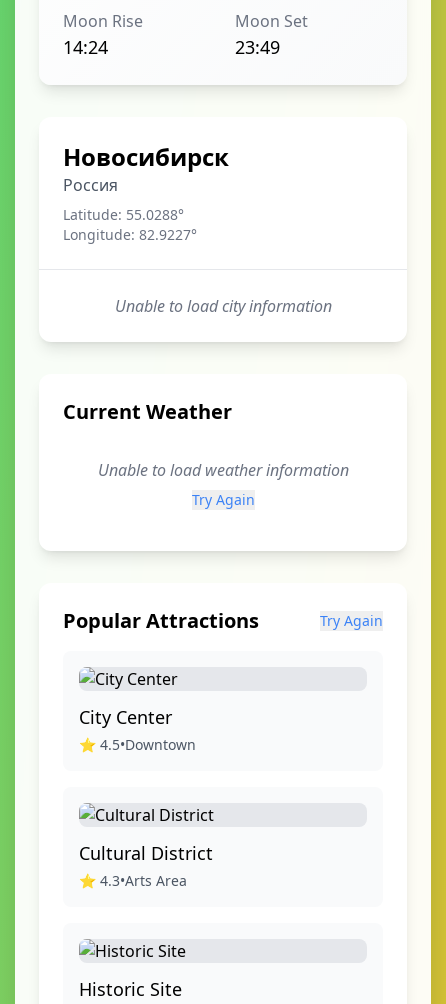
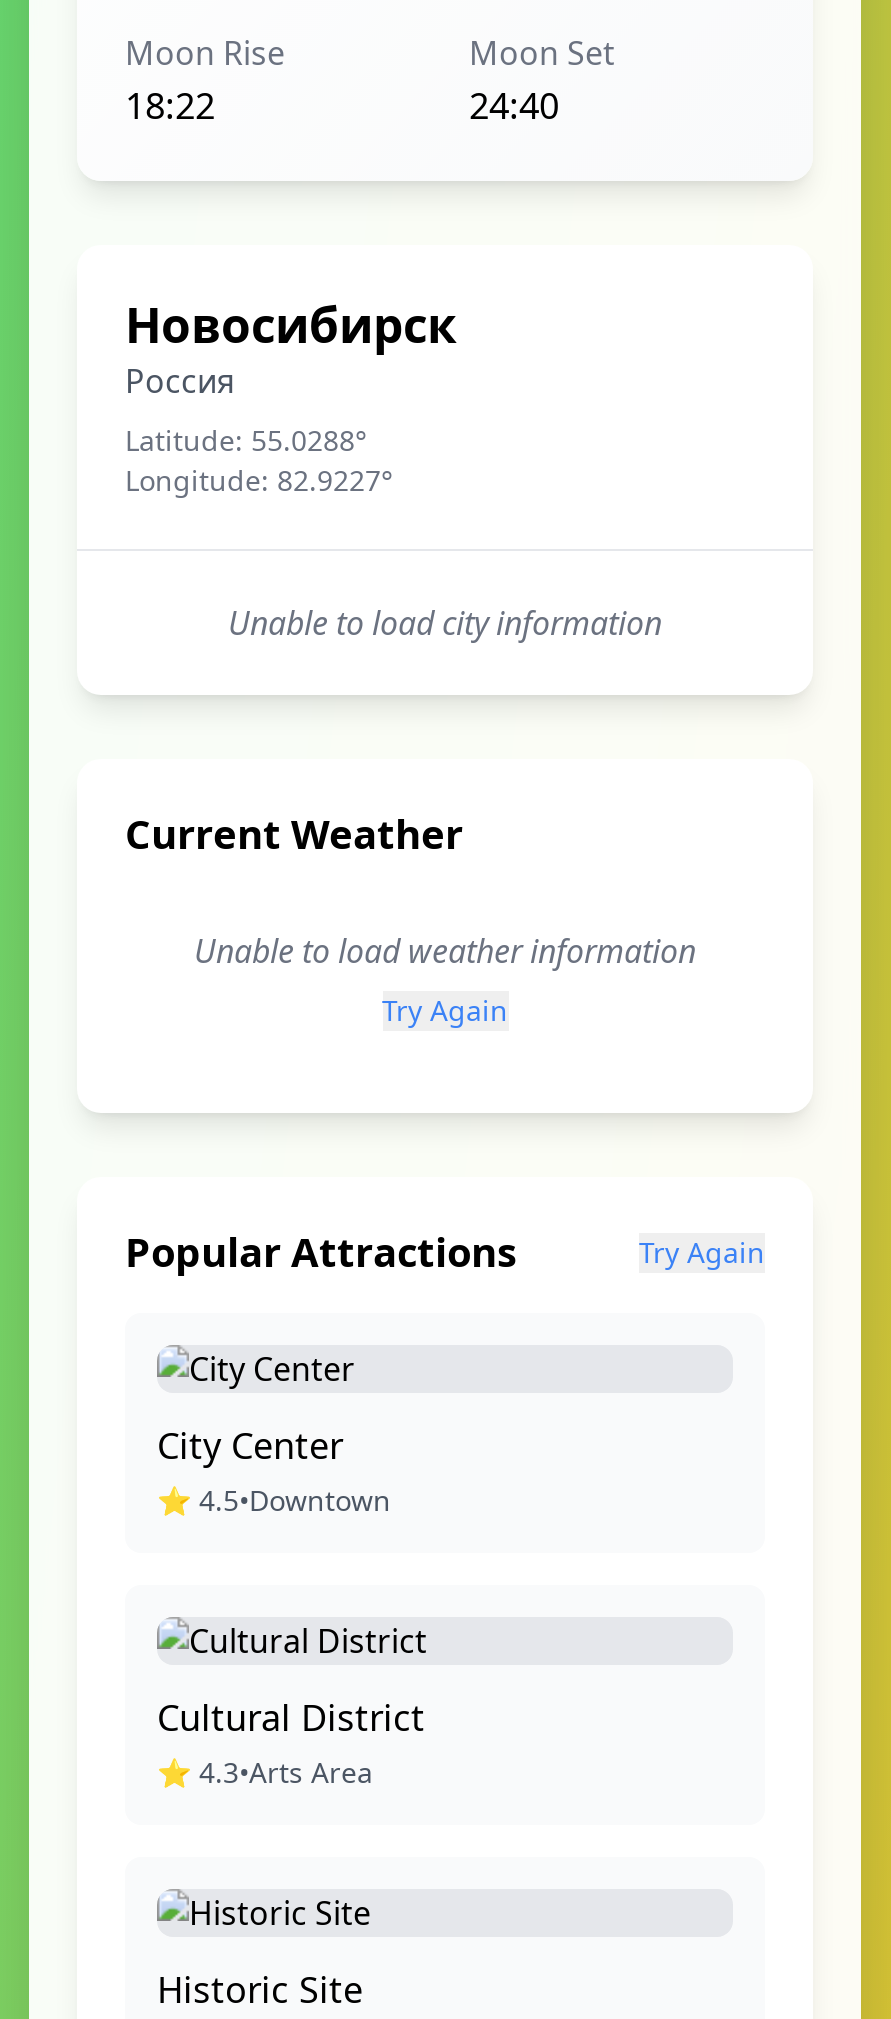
[63,35,108,59] 14:24 -> [125,81,215,129] 18:22
[235,35,280,59] 23:49 -> [469,81,559,129] 24:40

